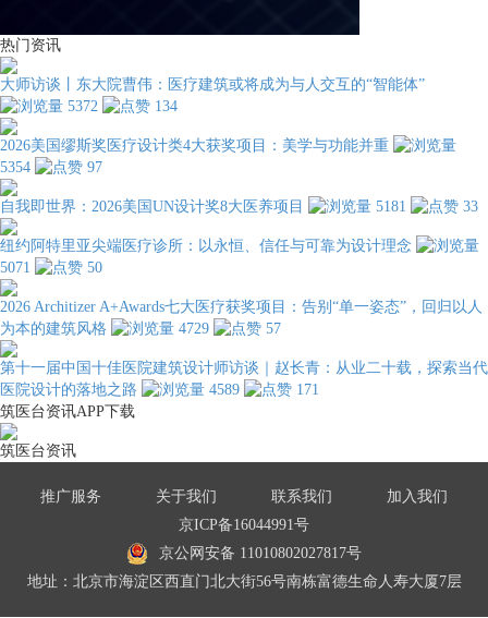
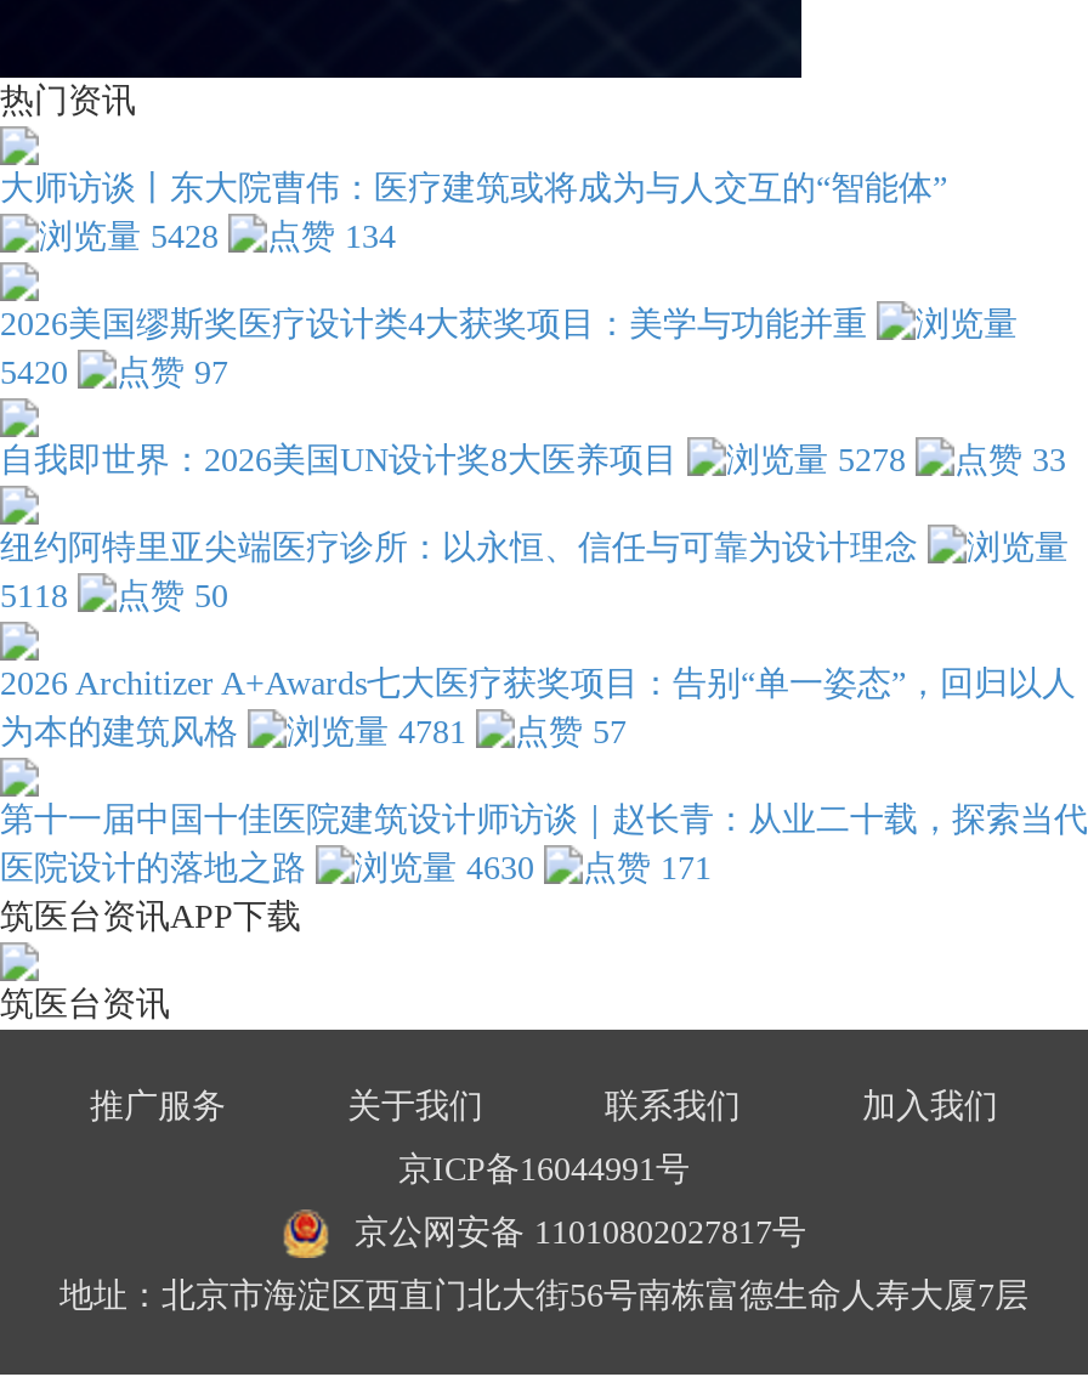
[68,98,98,114] 5372 -> [151,219,219,255] 5428
[0,159,30,175] 5354 -> [0,355,68,391] 5420
[376,198,406,215] 5181 -> [838,442,906,478] 5278
[0,259,30,276] 5071 -> [0,578,68,614] 5118
[179,320,209,337] 4729 -> [398,714,466,750] 4781
[209,381,240,398] 4589 -> [466,850,534,886] 4630

